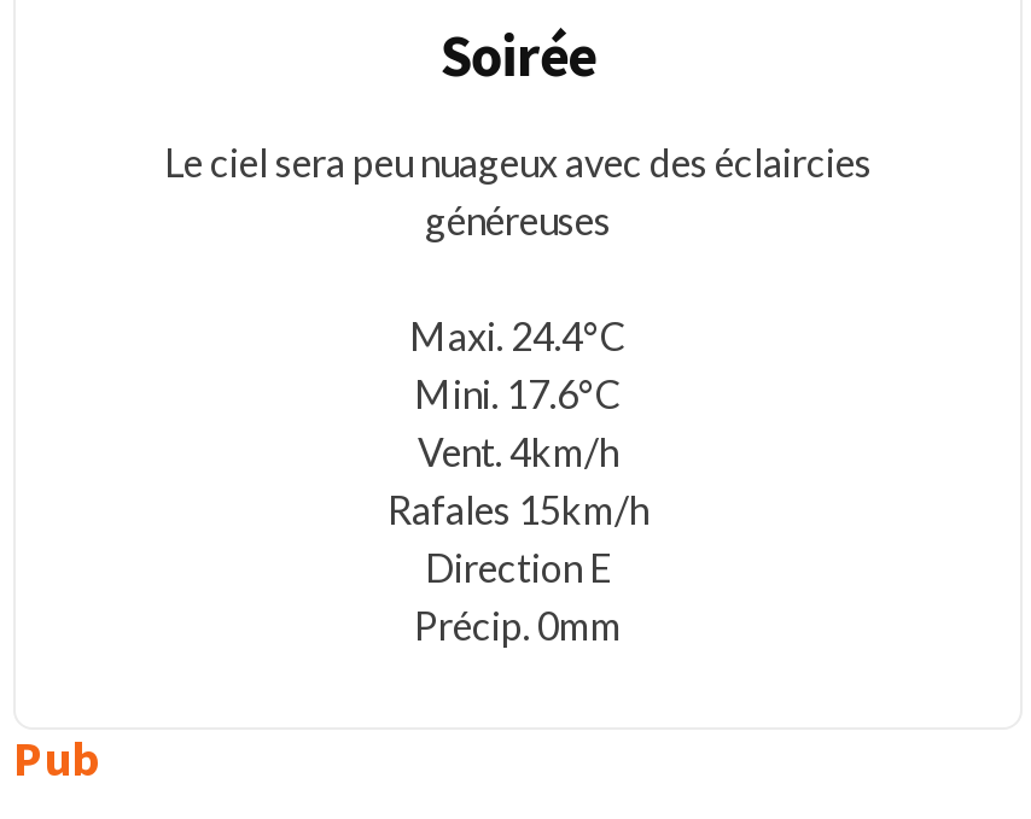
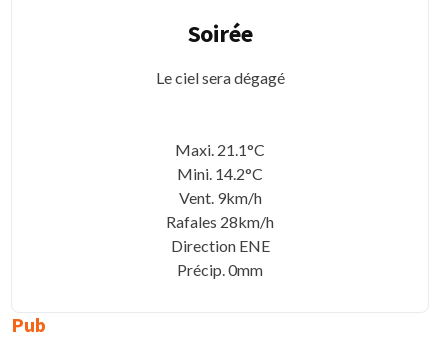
[164,139,872,242] Le ciel sera peu nuageux avec des éclaircies | généreuses -> [155,68,284,87] Le ciel sera dégagé
[388,312,648,590] Maxi. 24.4°C | Mini. 17.6°C | Vent. 4km/h | Rafales 15km/h | Direction E -> [166,140,274,255] Maxi. 21.1°C | Mini. 14.2°C | Vent. 9km/h | Rafales 28km/h | Direction ENE

